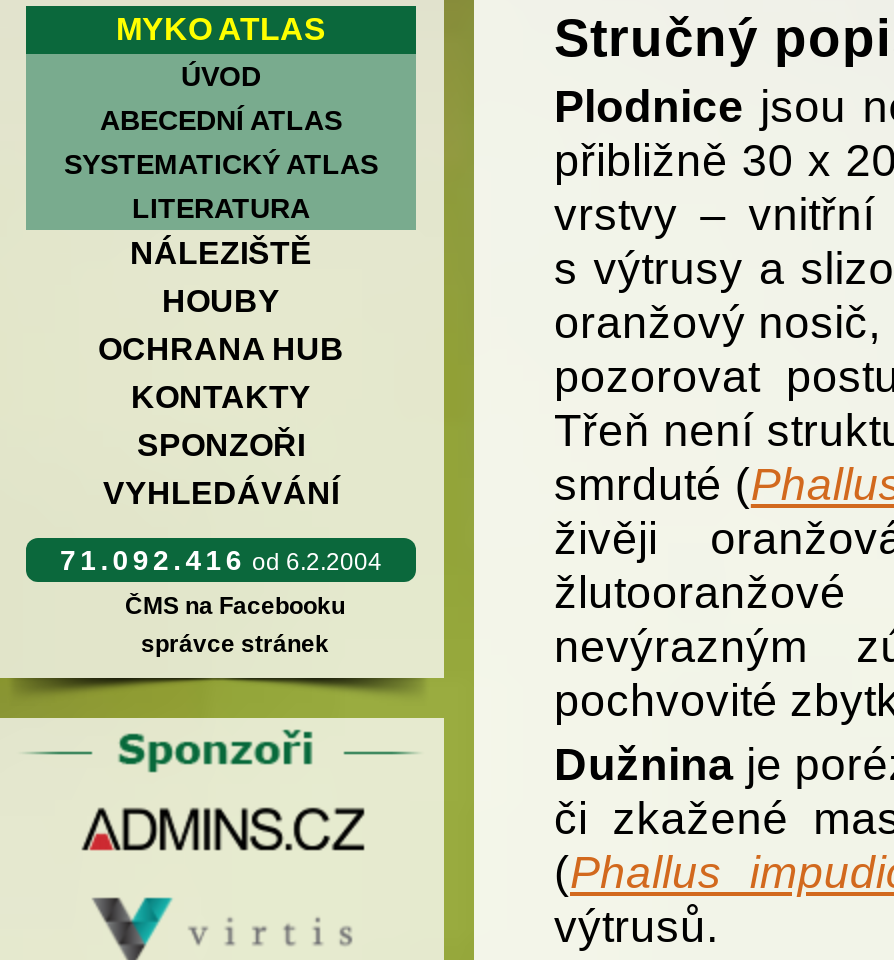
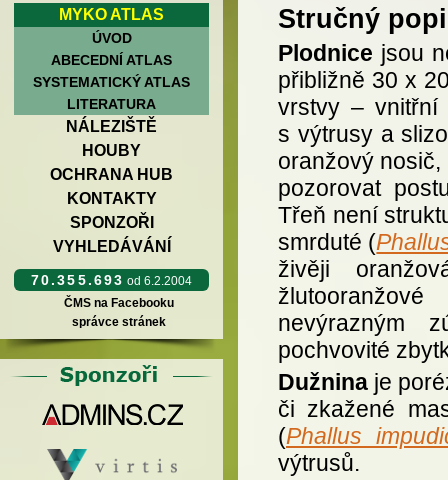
[60,544,382,576] 71.092.416 od 6.2.2004 -> [31,272,192,288] 70.355.693 od 6.2.2004

